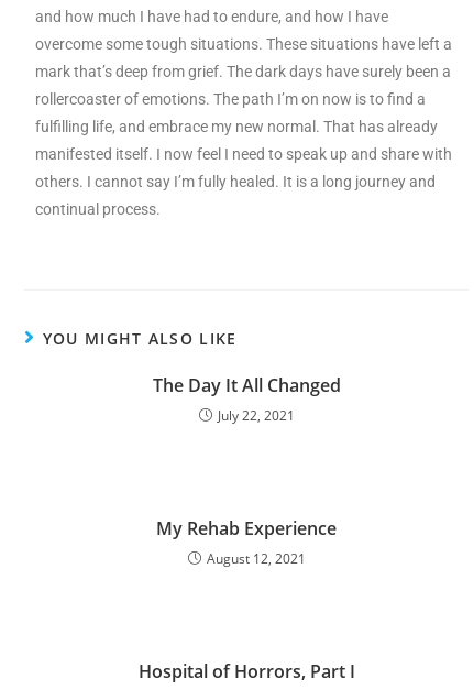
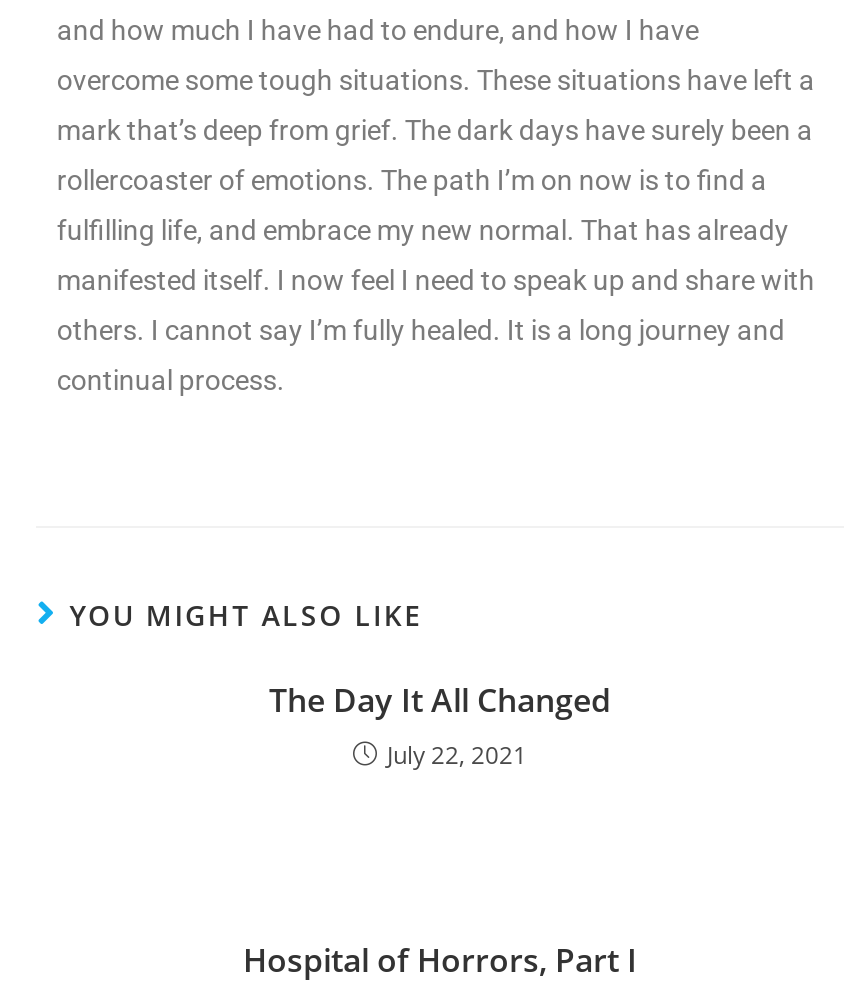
[156,516,337,567] My Rehab Experience | August 12, 2021 -> none

